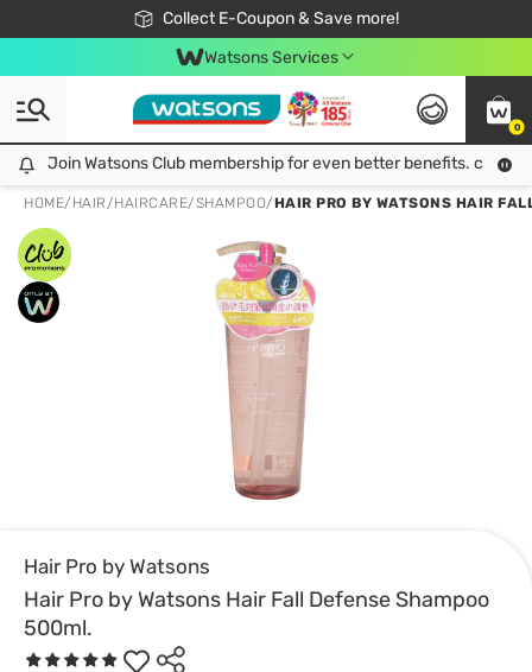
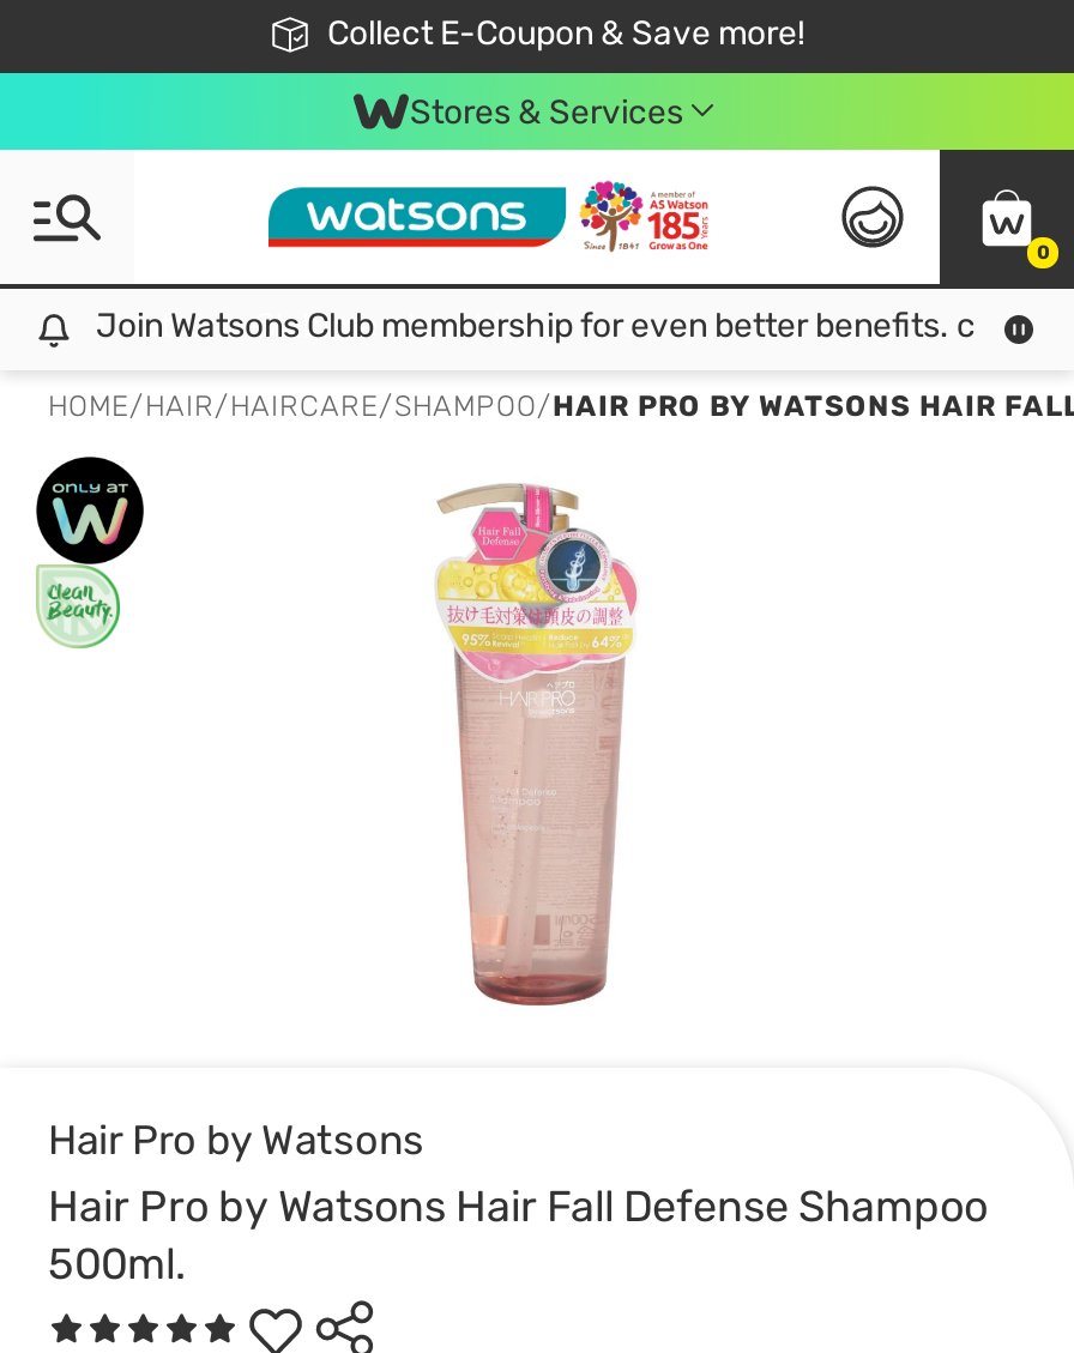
[204,47,338,67] Watsons Services -> [410,91,683,132] Stores & Services
[17,227,72,324] [image] -> [34,454,146,648] [image]

